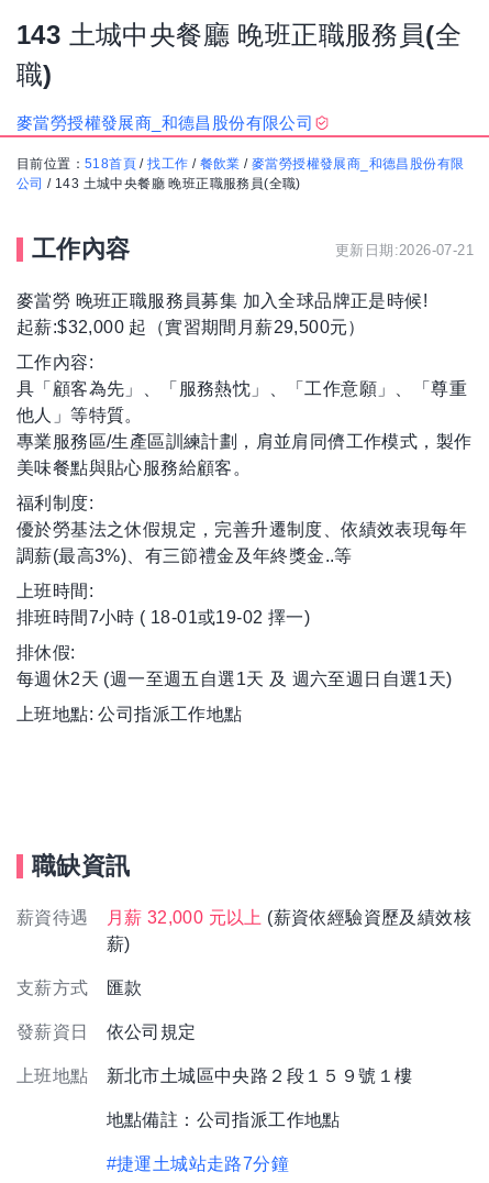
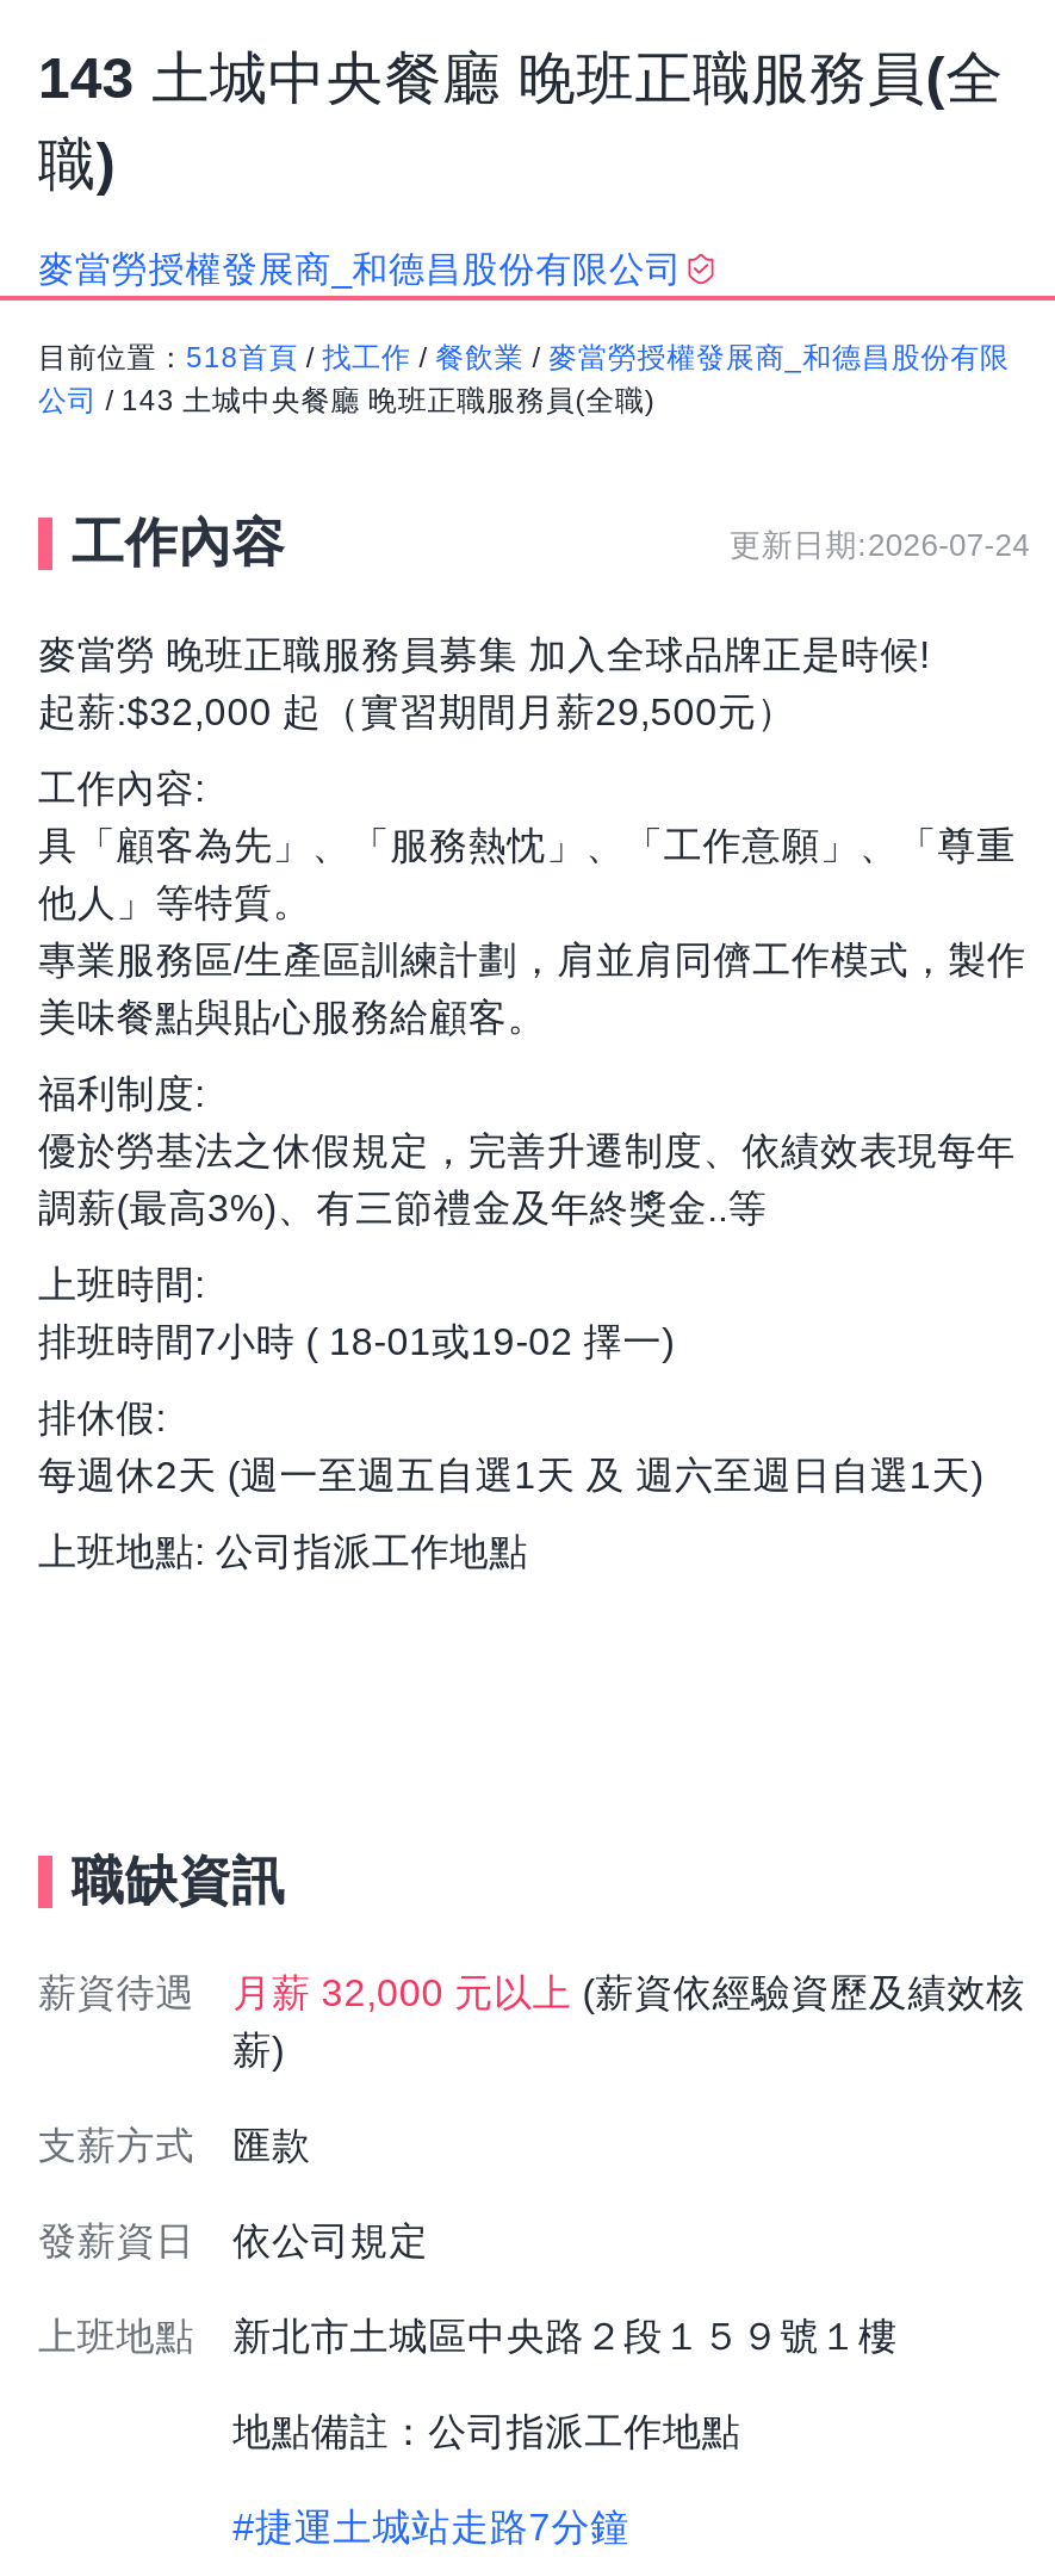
[335,241,474,258] 更新日期:2026-07-21 -> [730,526,1030,562] 更新日期:2026-07-24

